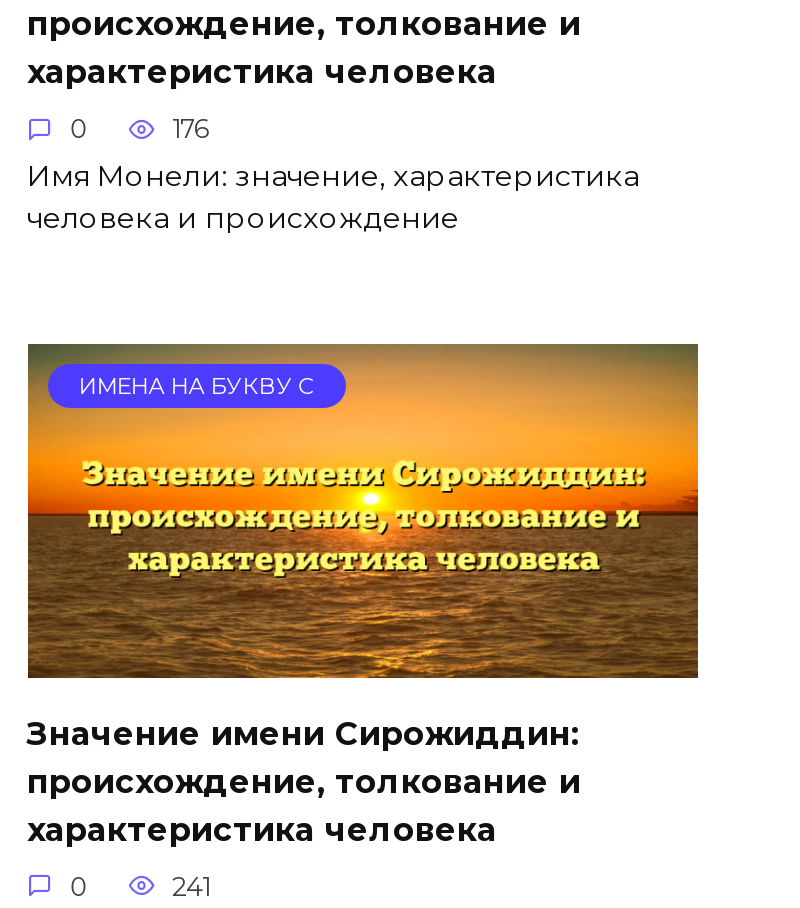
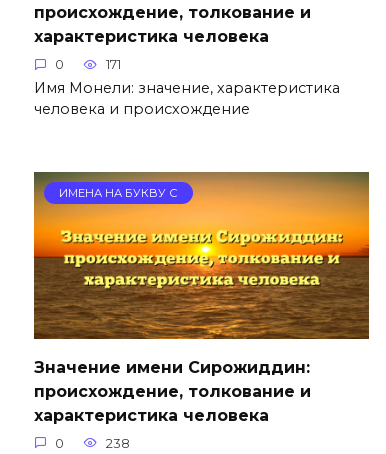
[172,115,210,145] 176 -> [106,57,121,72] 171
[172,871,210,901] 241 -> [106,436,130,451] 238

